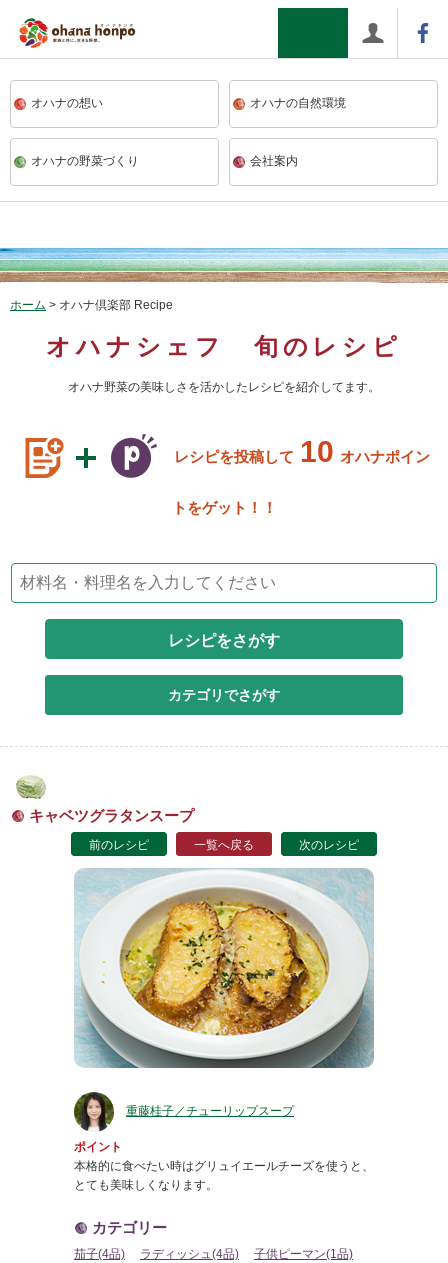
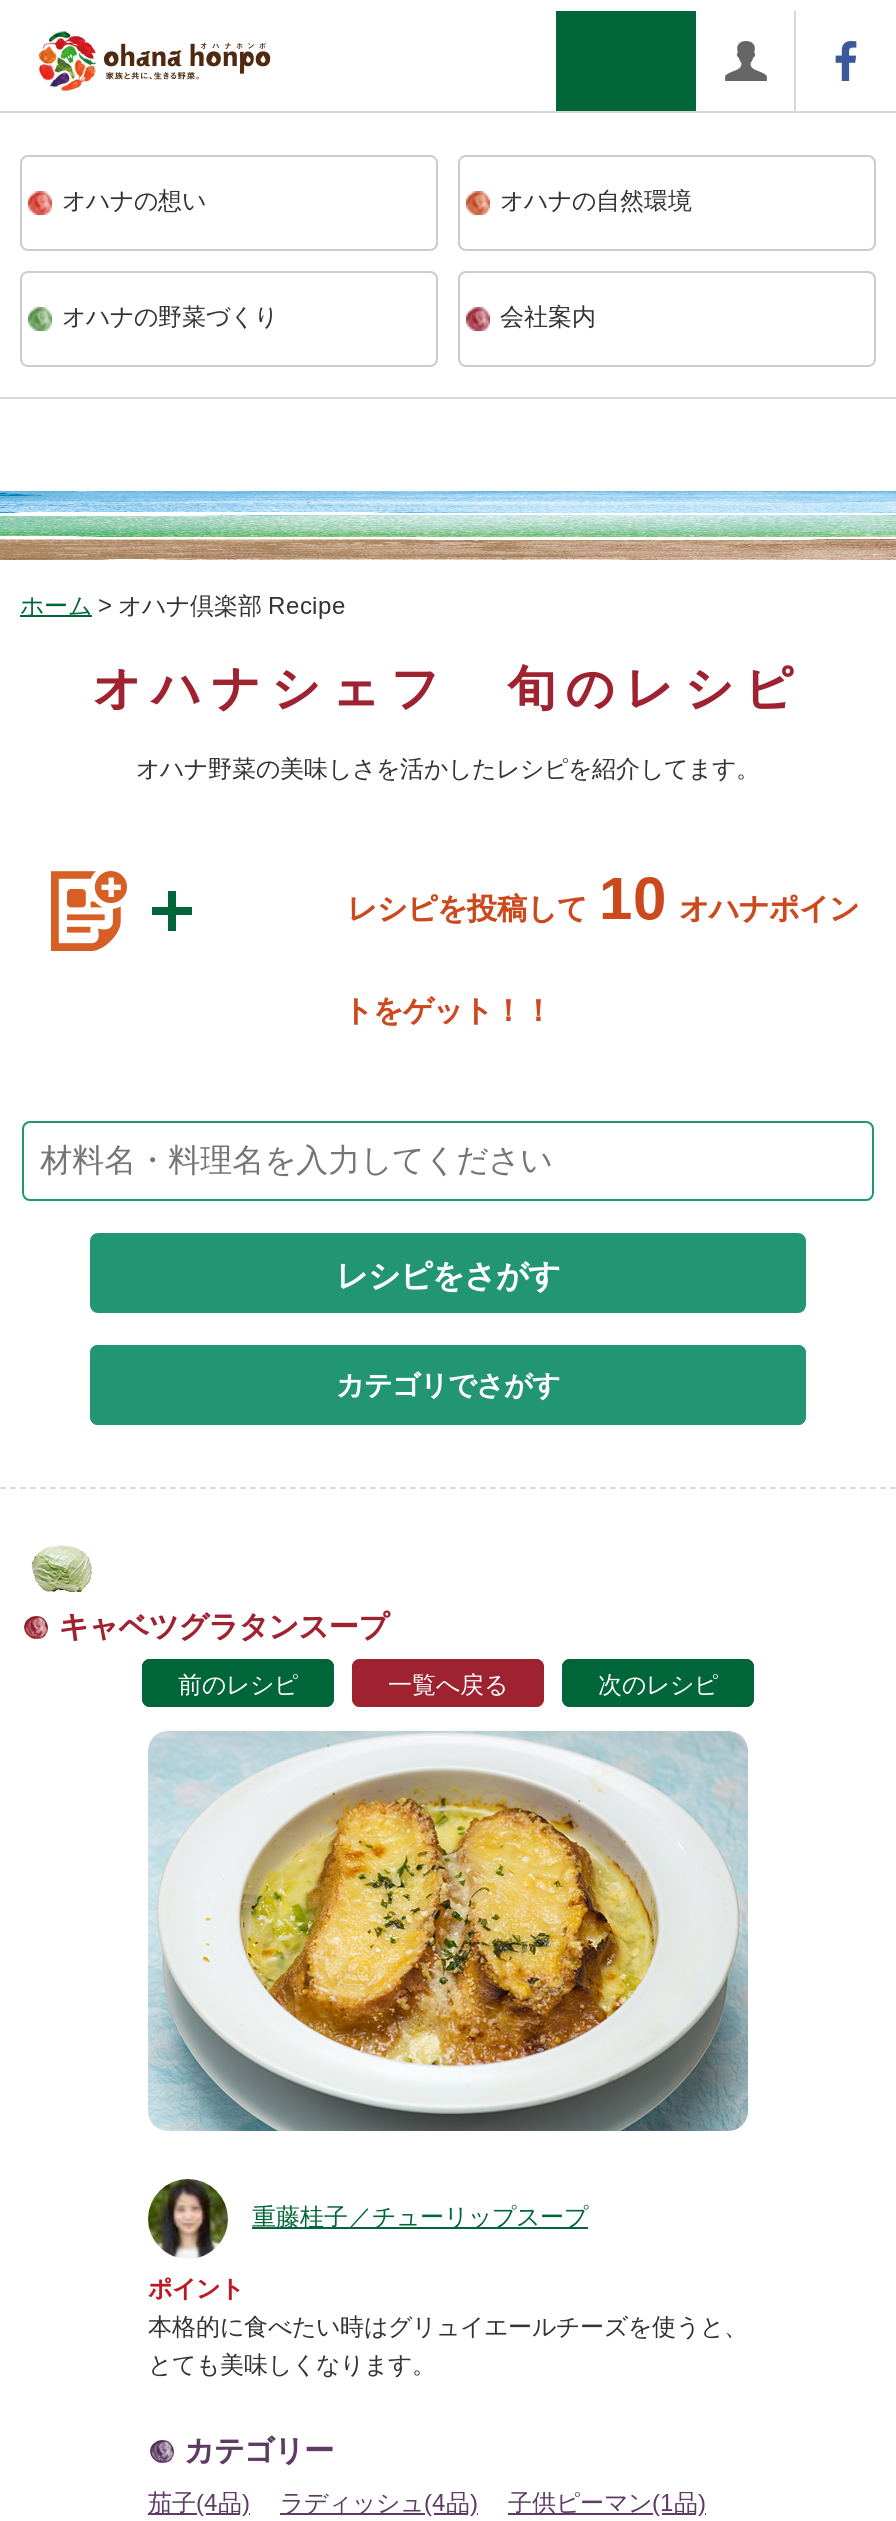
[110,433,158,479] [image] -> none

